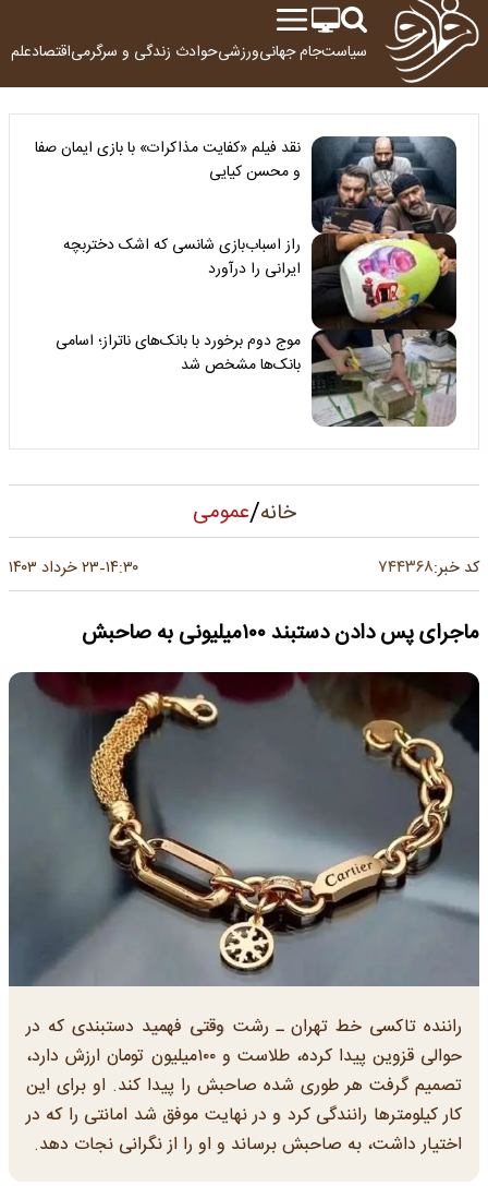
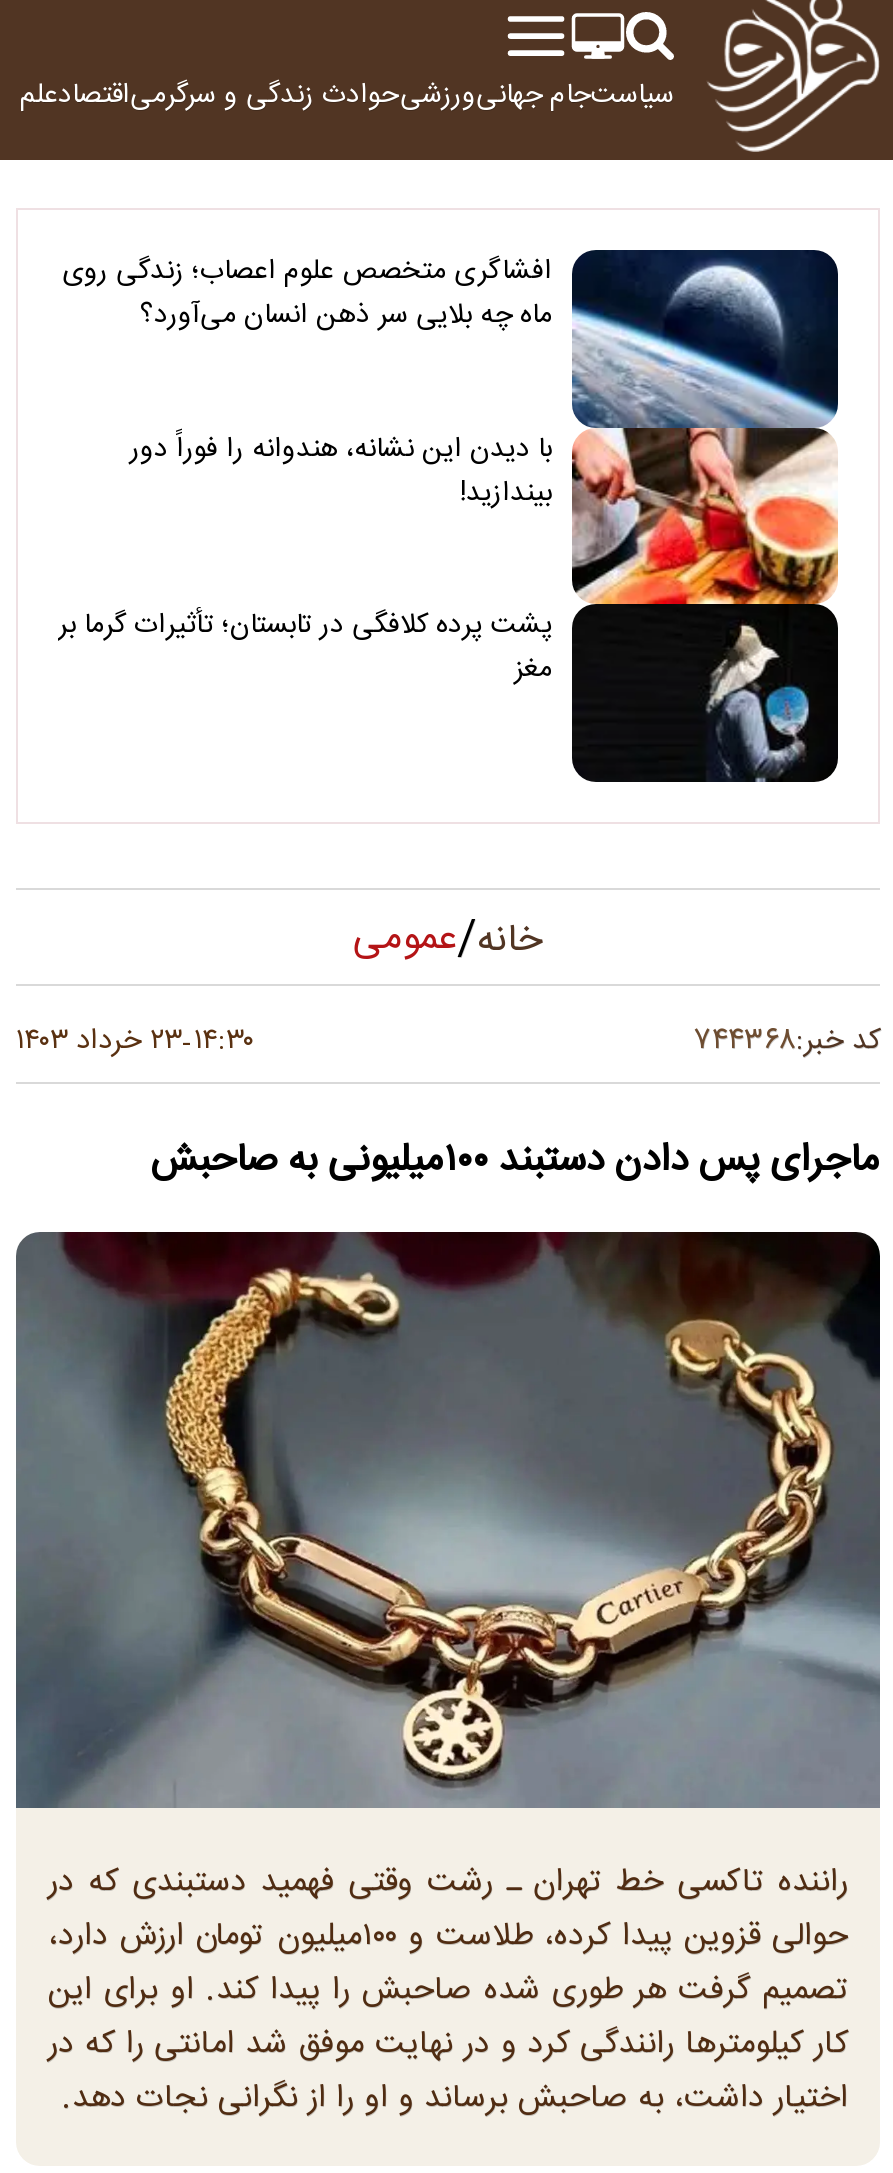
[35,135,457,428] [image] | نقد فیلم «کفایت مذاکرات» با بازی ایمان صفا | و محسن کیایی -> [62,248,840,784] [image] | افشاگری متخصص علوم اعصاب؛ زندگی روی | ماه چه بلایی سر ذهن انسان می‌آورد؟
[63,232,301,281] راز اسباب‌بازی شانسی که اشک دختربچه | ایرانی را درآورد -> [130,425,552,515] با دیدن این نشانه، هندوانه را فوراً دور | بیندازید!
[56,329,301,378] موج دوم برخورد با بانک‌های ناتراز؛ اسامی | بانک‌ها مشخص شد -> [58,603,552,693] پشت پرده کلافگی در تابستان؛ تأثیرات گرما بر | مغز

